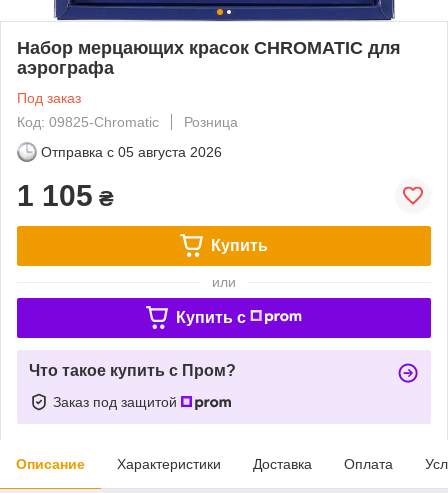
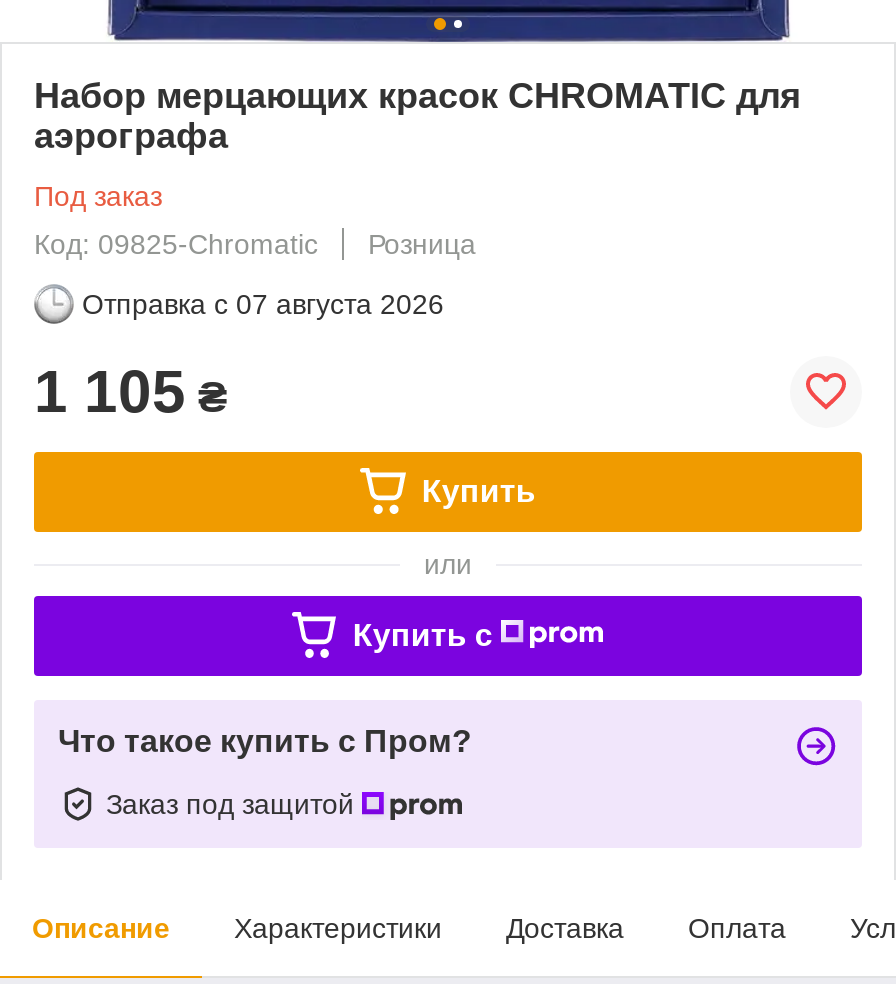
[41,144,222,160] Отправка с 05 августа 2026 -> [82,288,444,320] Отправка с 07 августа 2026

